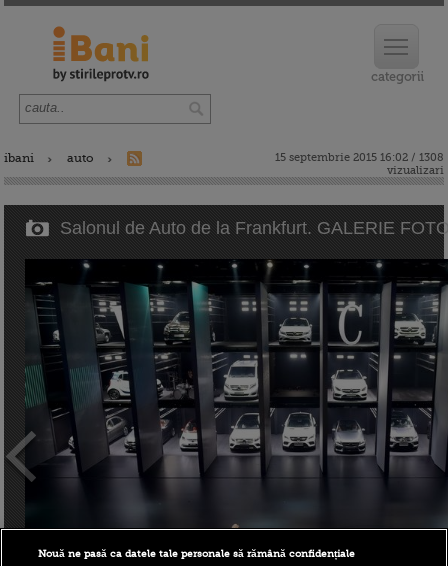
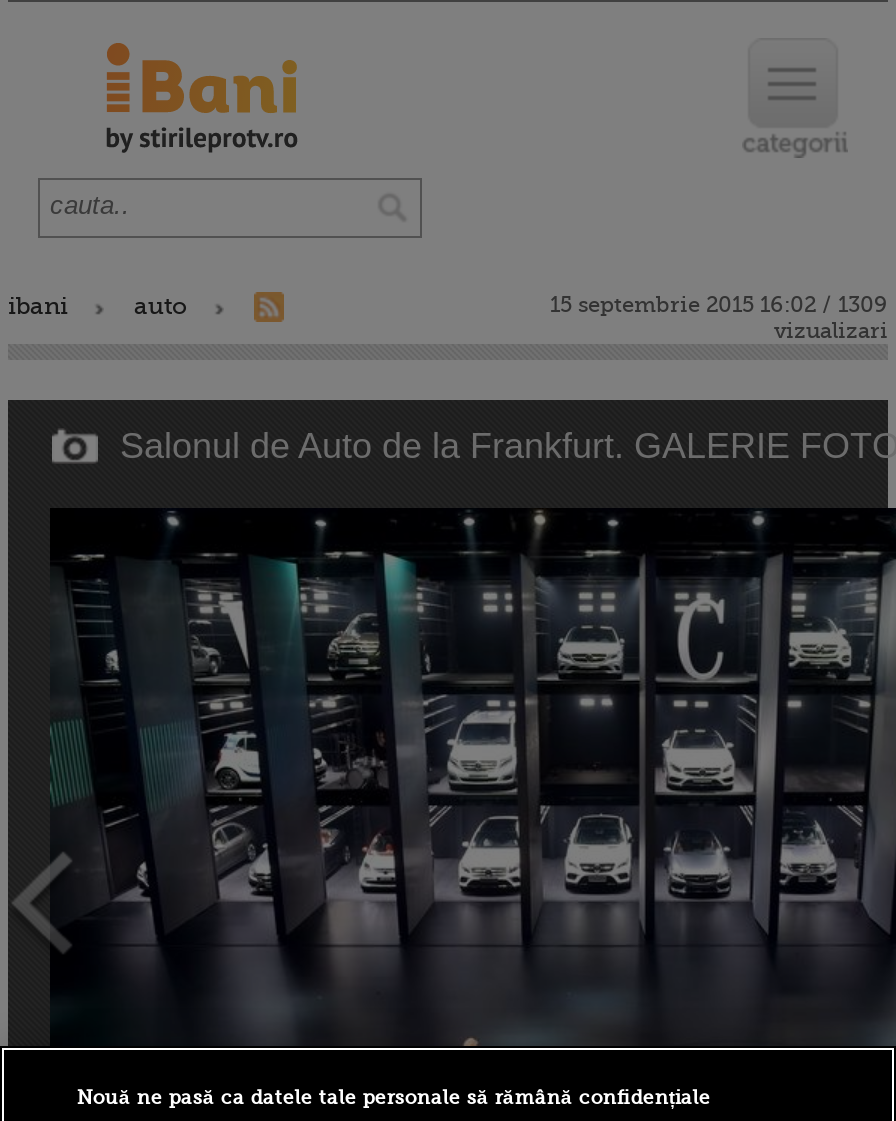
[275,151,444,164] 15 septembrie 2015 16:02 / 1308 -> [550,292,888,318] 15 septembrie 2015 16:02 / 1309

